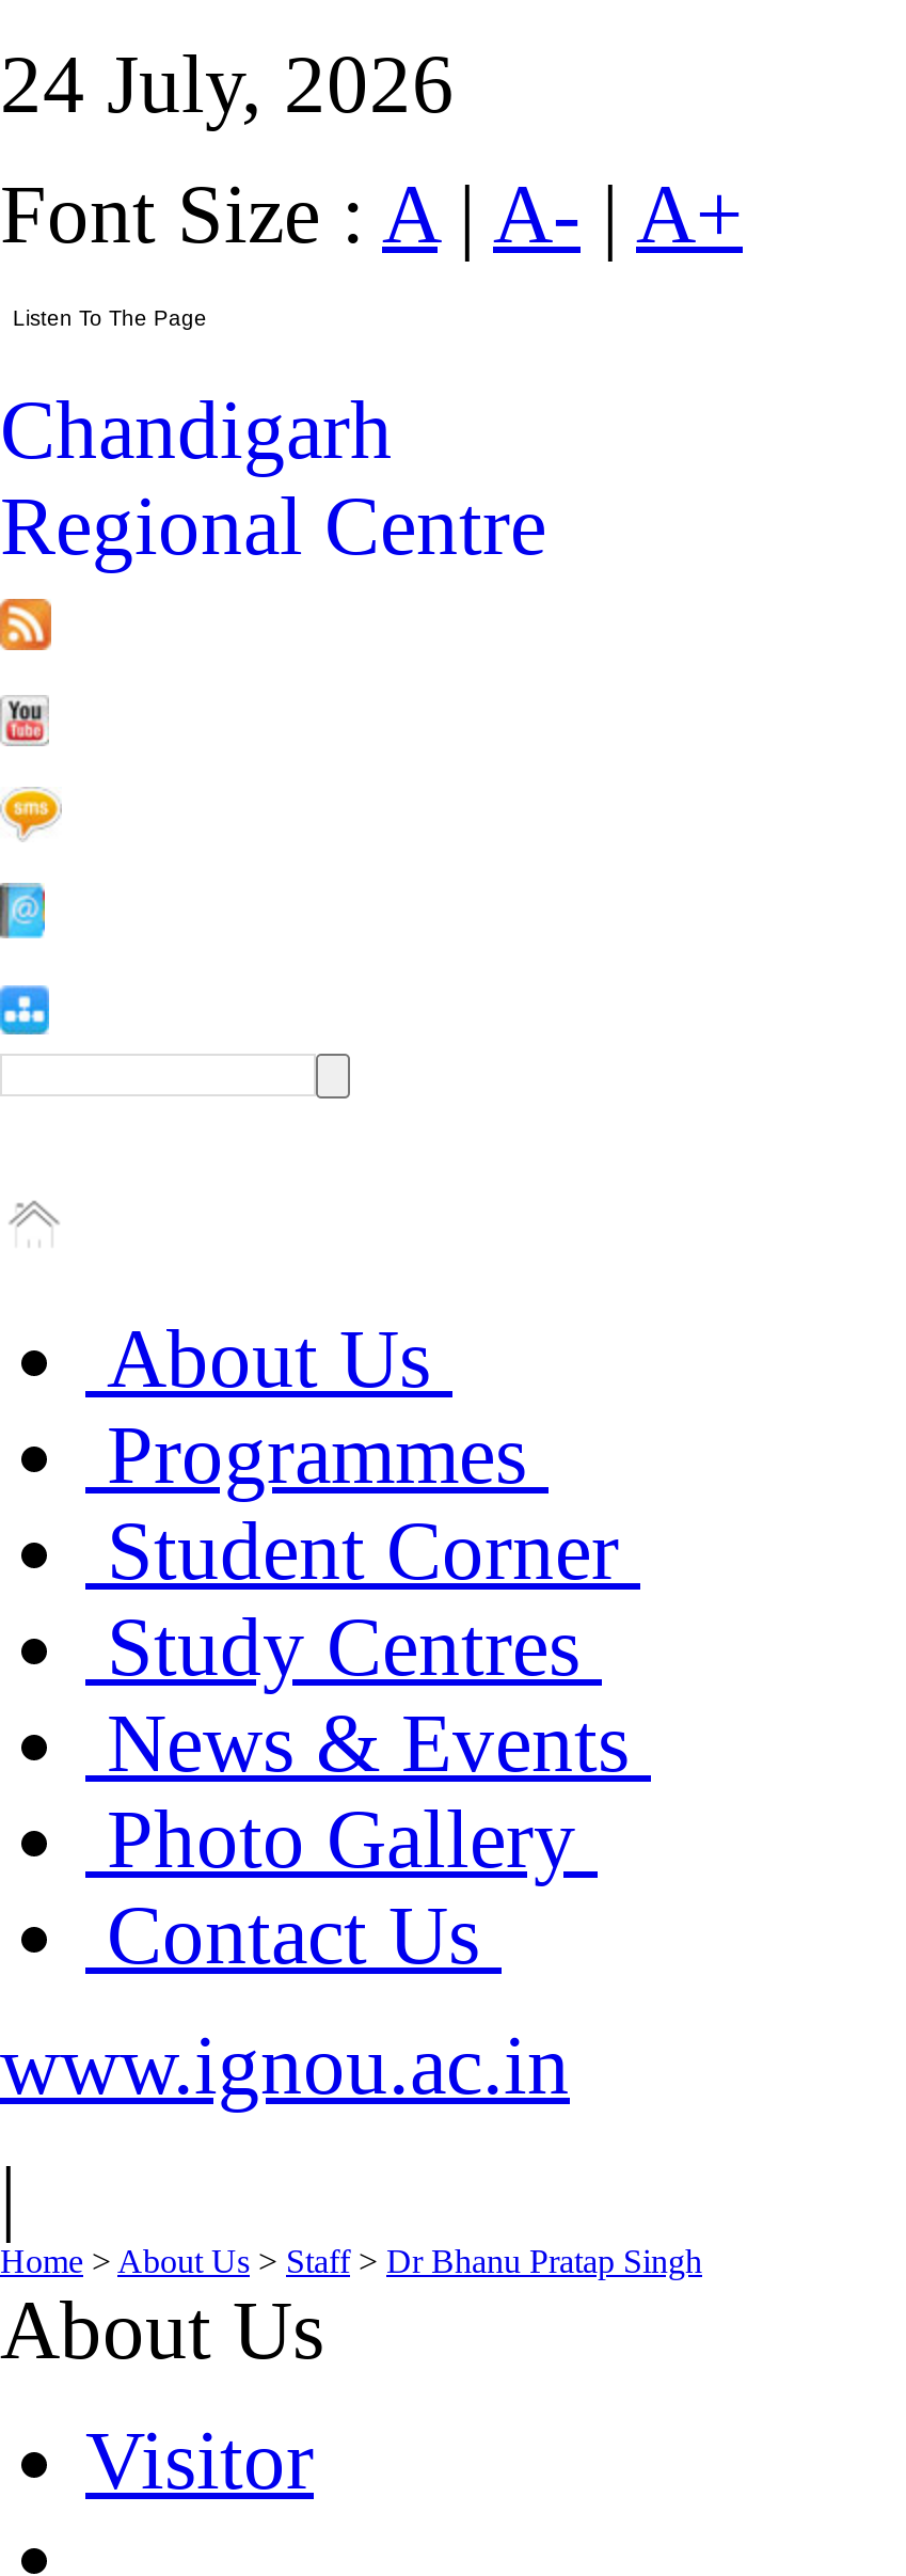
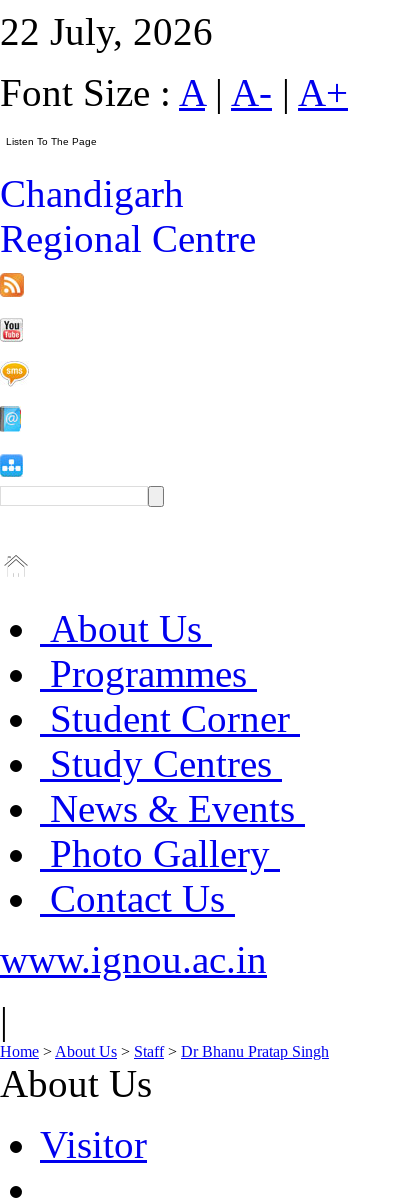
[0,37,455,129] 24 July, 2026 -> [0,10,213,53] 22 July, 2026

